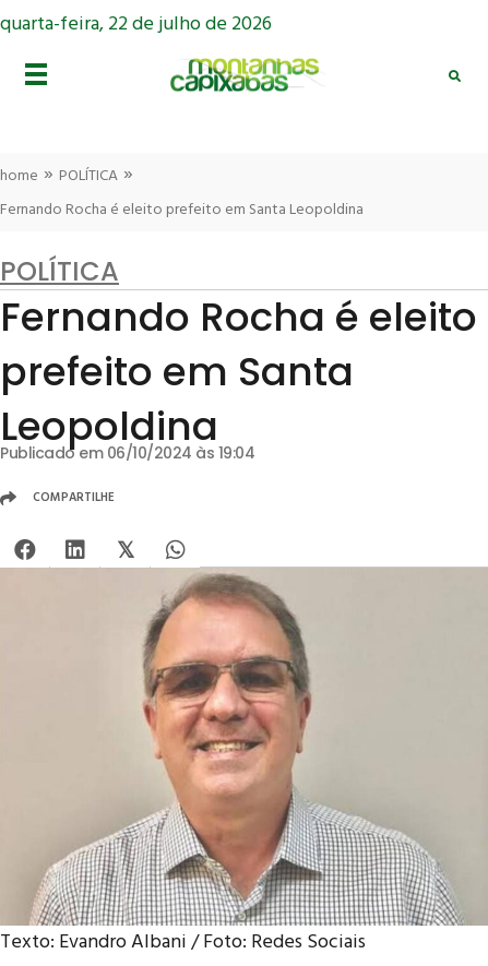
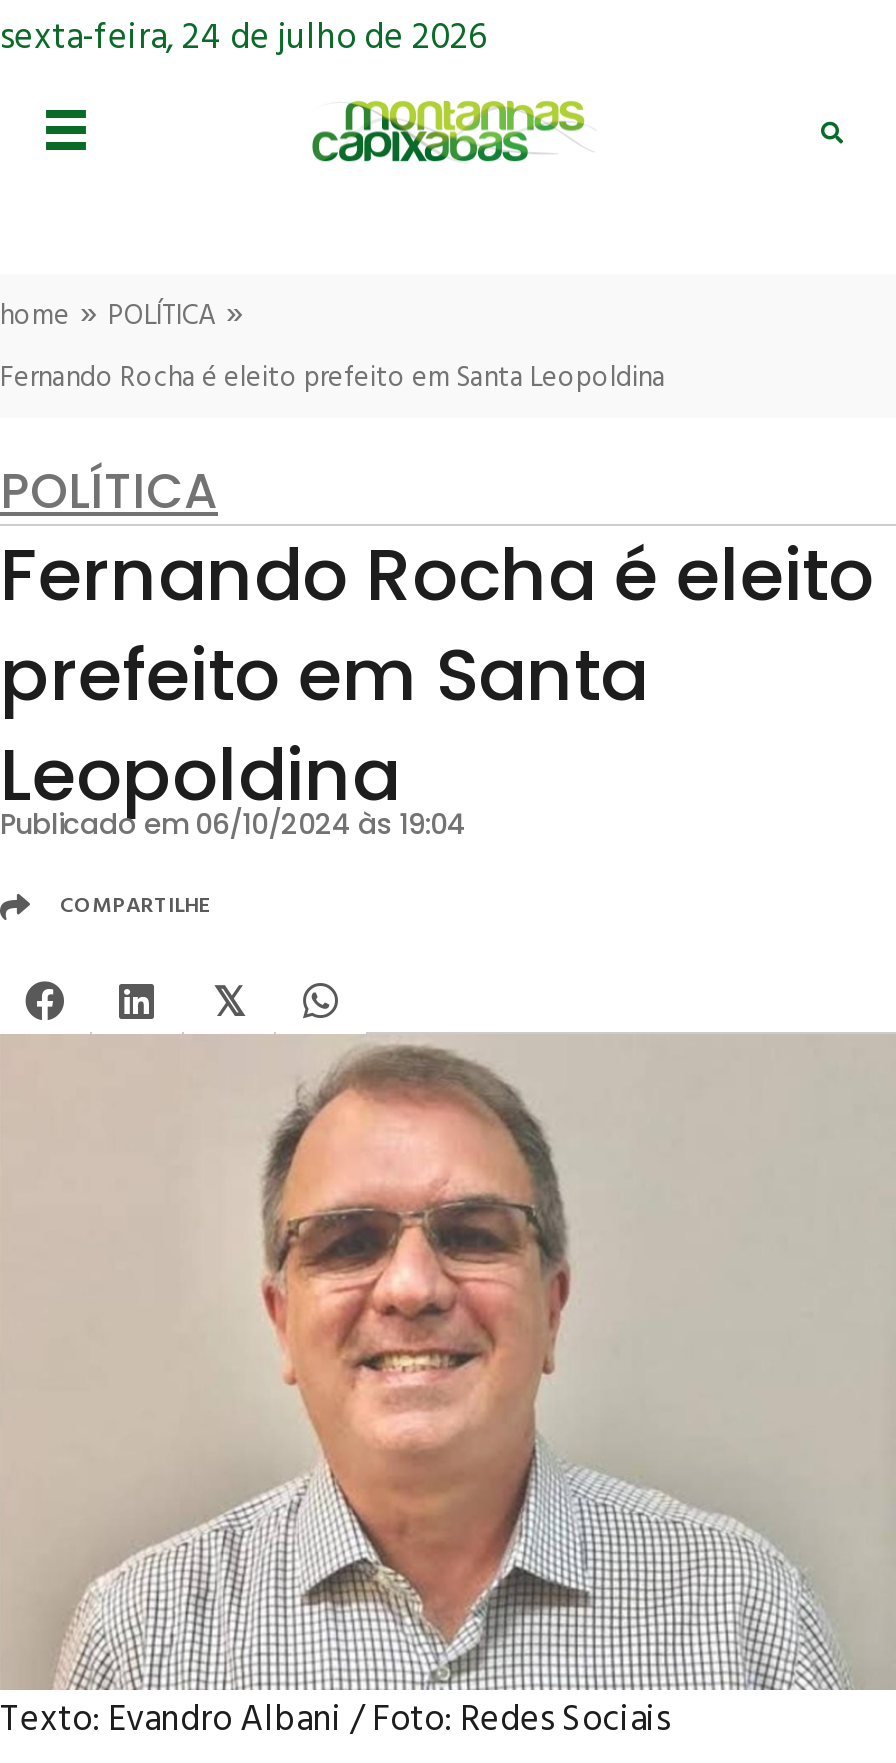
[0,9,272,40] quarta-feira, 22 de julho de 2026 -> [0,10,486,68] sexta-feira, 24 de julho de 2026

